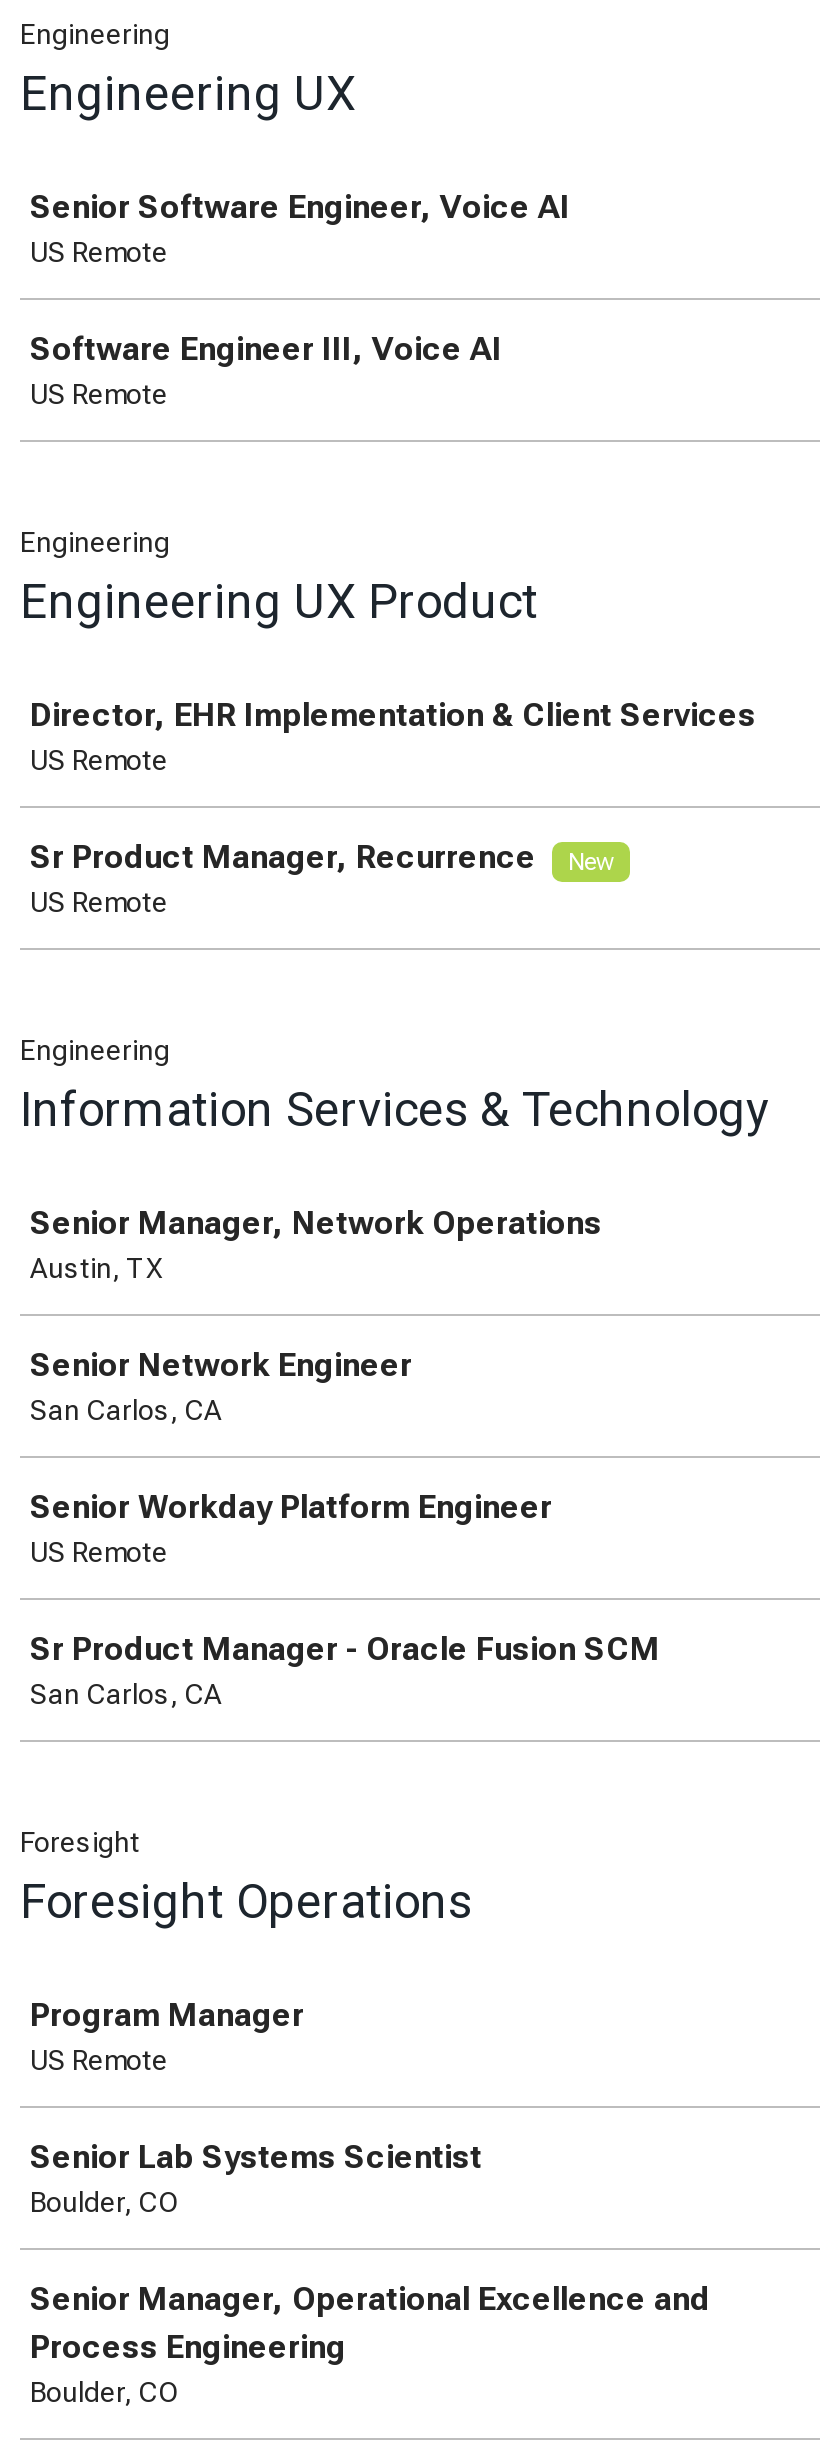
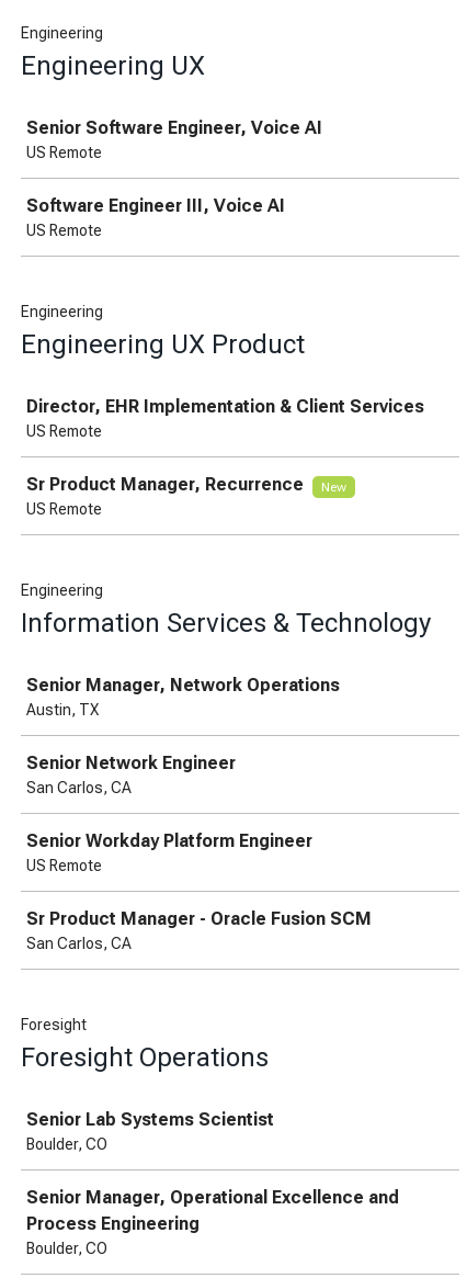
[30,1996,304,2076] Program Manager | US Remote -> none

